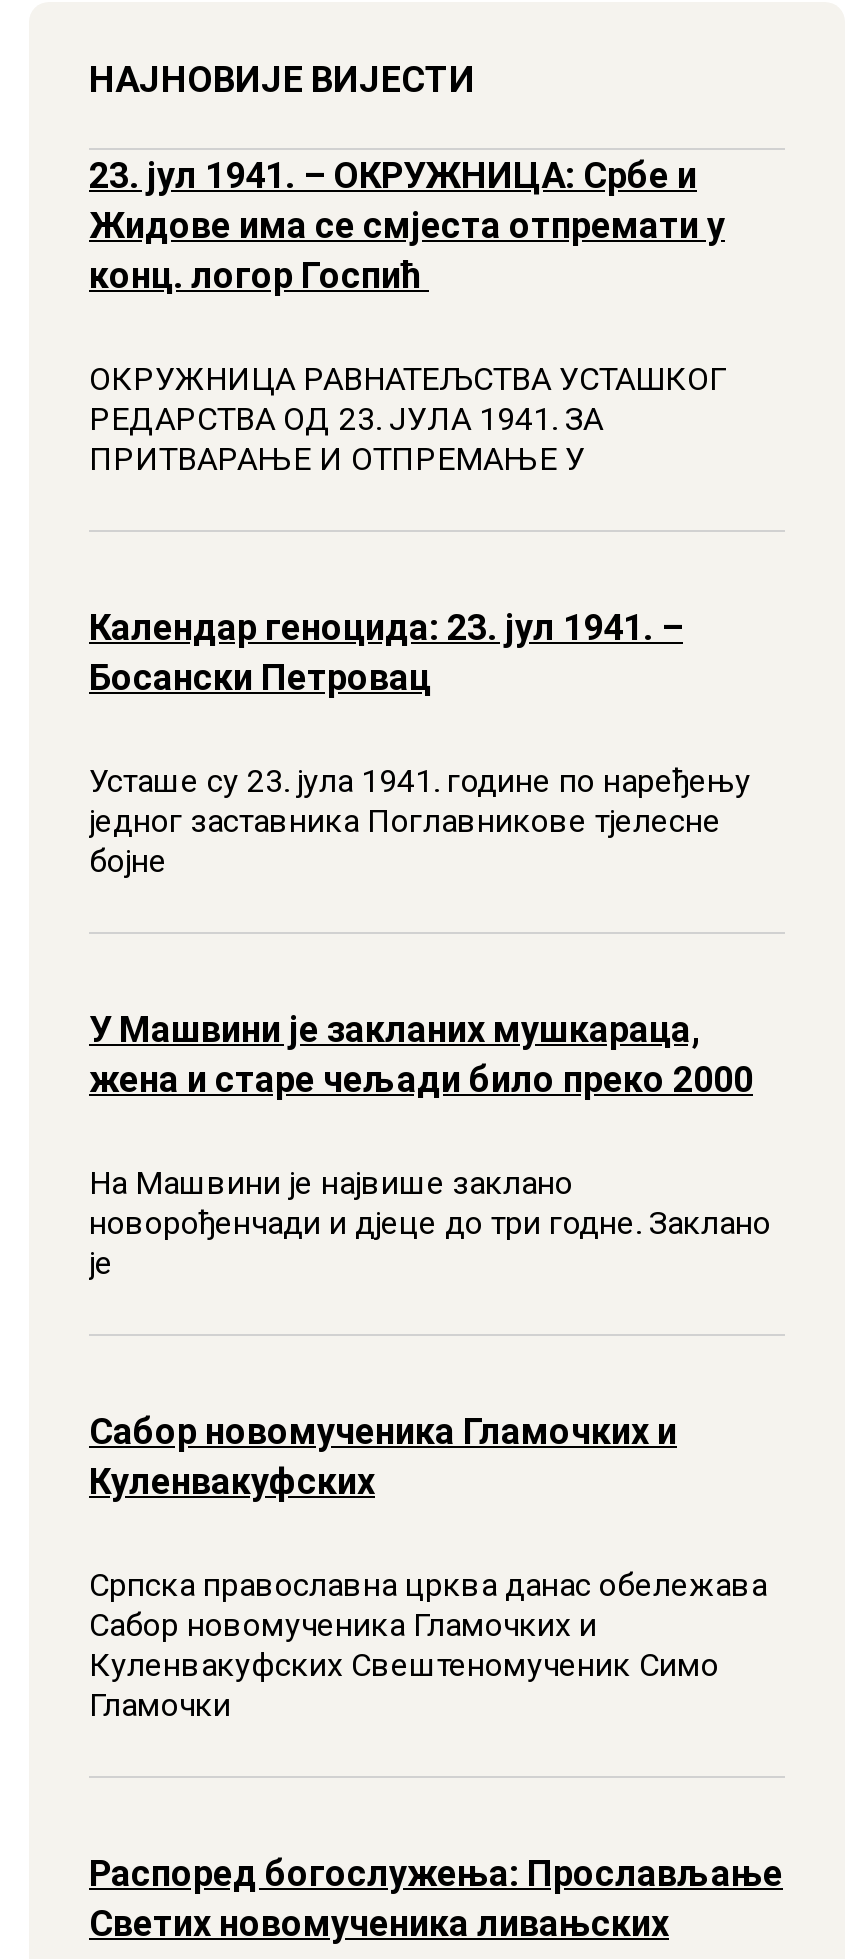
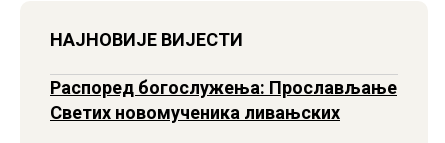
[89,154,727,478] 23. јул 1941. – ОКРУЖНИЦА: Србе и | Жидове има се смјеста отпремати у | конц. логор Госпић | ОКРУЖНИЦА РАВНАТЕЉСТВА УСТАШКОГ | РЕДАРСТВА ОД 23. ЈУЛА 1941. ЗА | ПРИТВАРАЊЕ И ОТПРЕМАЊЕ У -> none
[89,606,751,880] Календар геноцида: 23. јул 1941. – | Босански Петровац | Усташе су 23. јула 1941. године по наређењу | једног заставника Поглавникове тјелесне | бојне -> none
[89,1008,771,1282] У Машвини је закланих мушкараца, | жена и старе чељади било преко 2000 | На Машвини је највише заклано | новорођенчади и дјеце до три годне. Заклано | је -> none
[89,1410,767,1724] Сабор новомученика Гламочких и | Куленвакуфских | Српска православна црква данас обележава | Сабор новомученика Гламочких и | Куленвакуфских Свештеномученик Симо | Гламочки -> none

